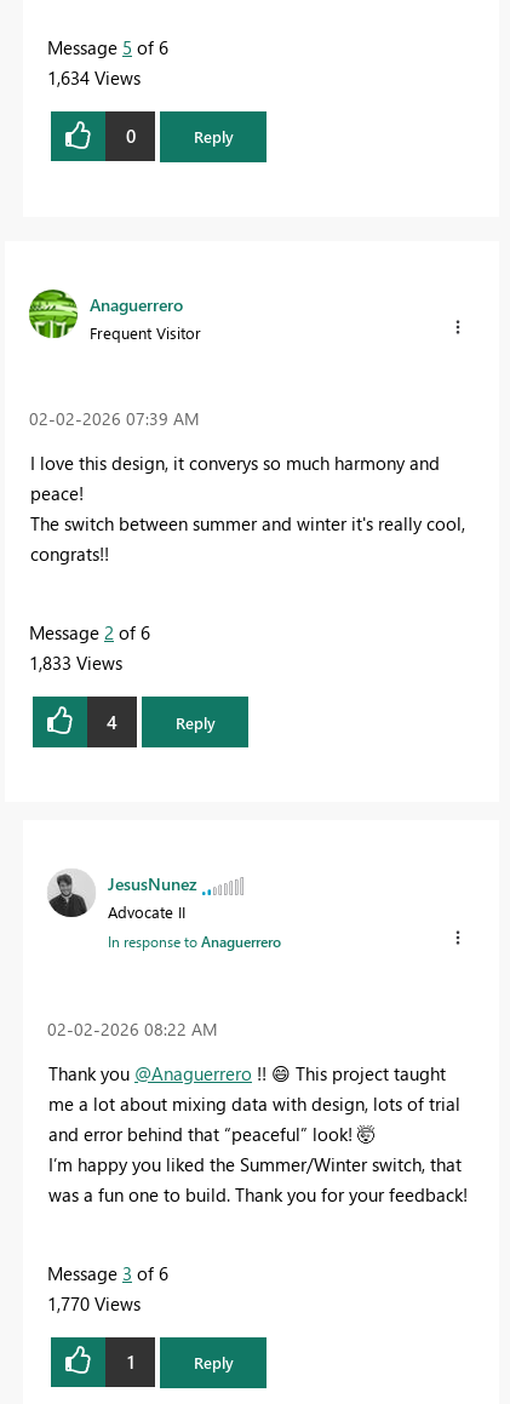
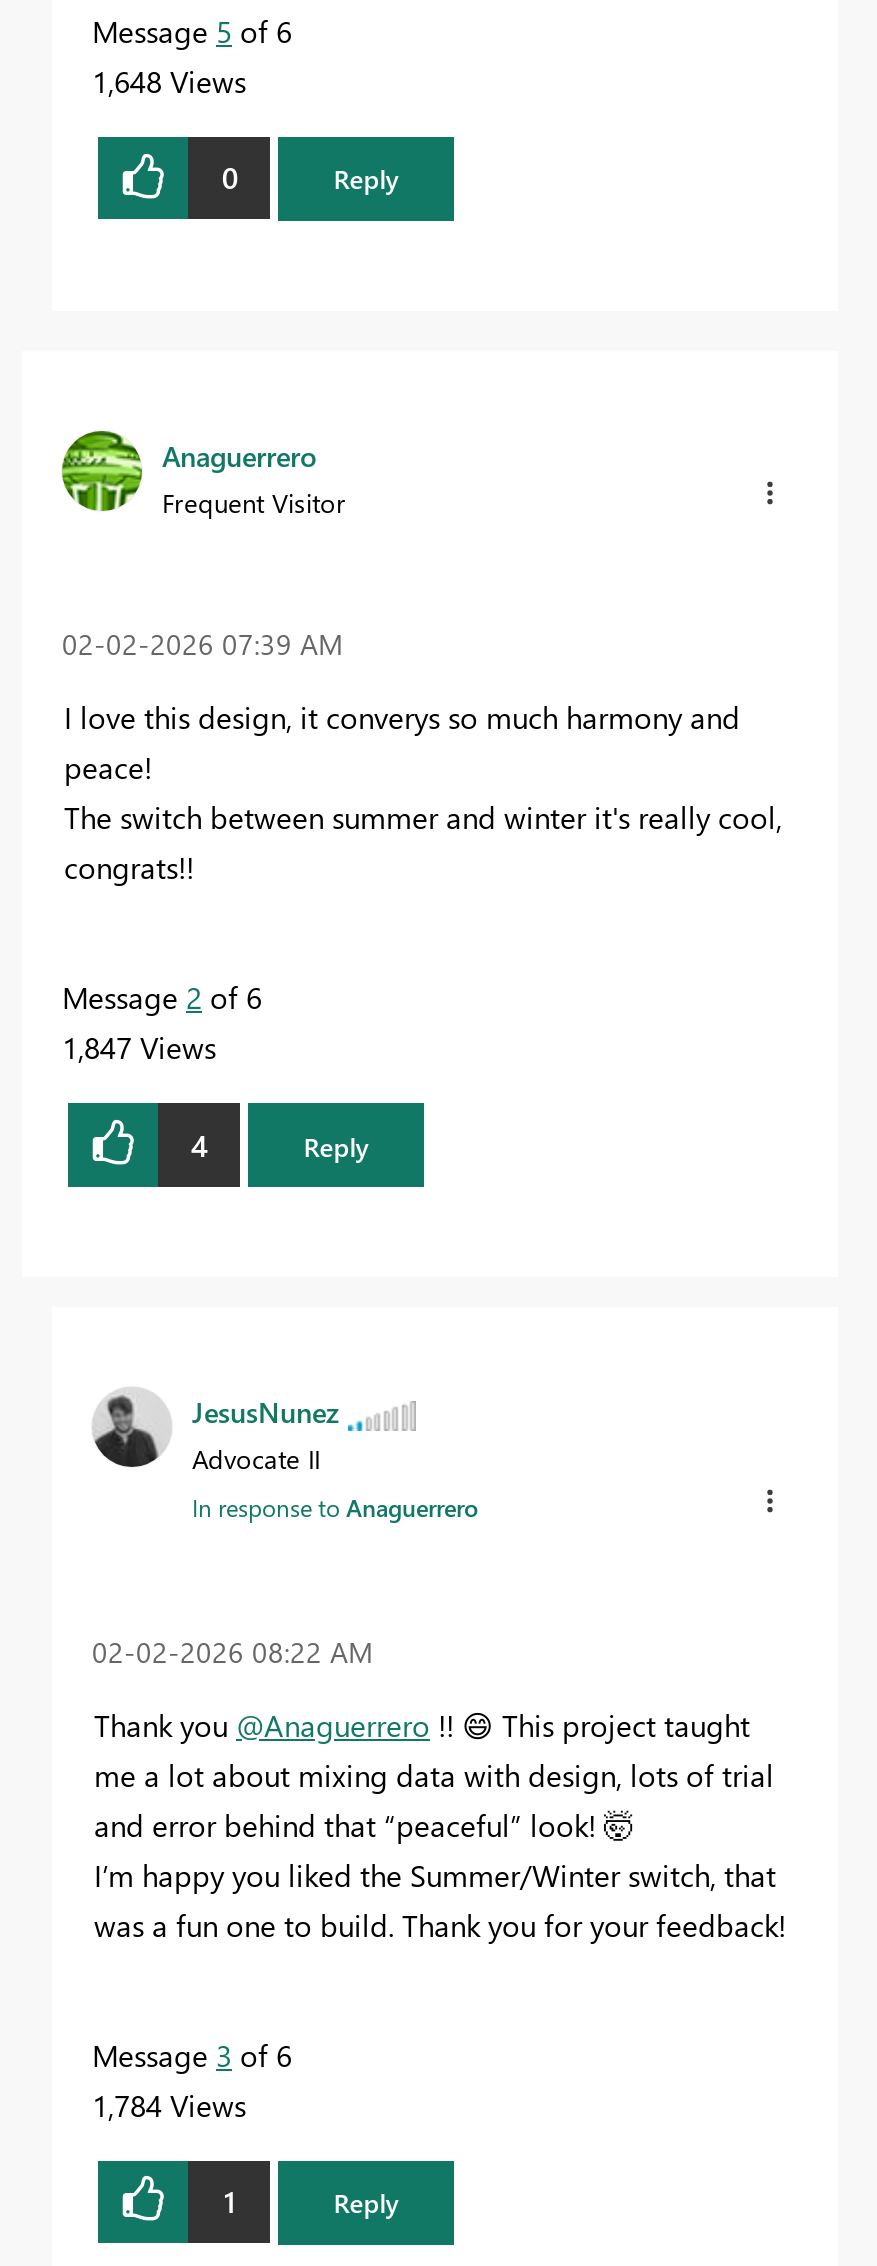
[47,65,141,89] 1,634 Views -> [92,60,246,100] 1,648 Views
[29,651,122,675] 1,833 Views -> [62,1027,216,1067] 1,847 Views
[47,1291,141,1315] 1,770 Views -> [92,2084,246,2124] 1,784 Views

